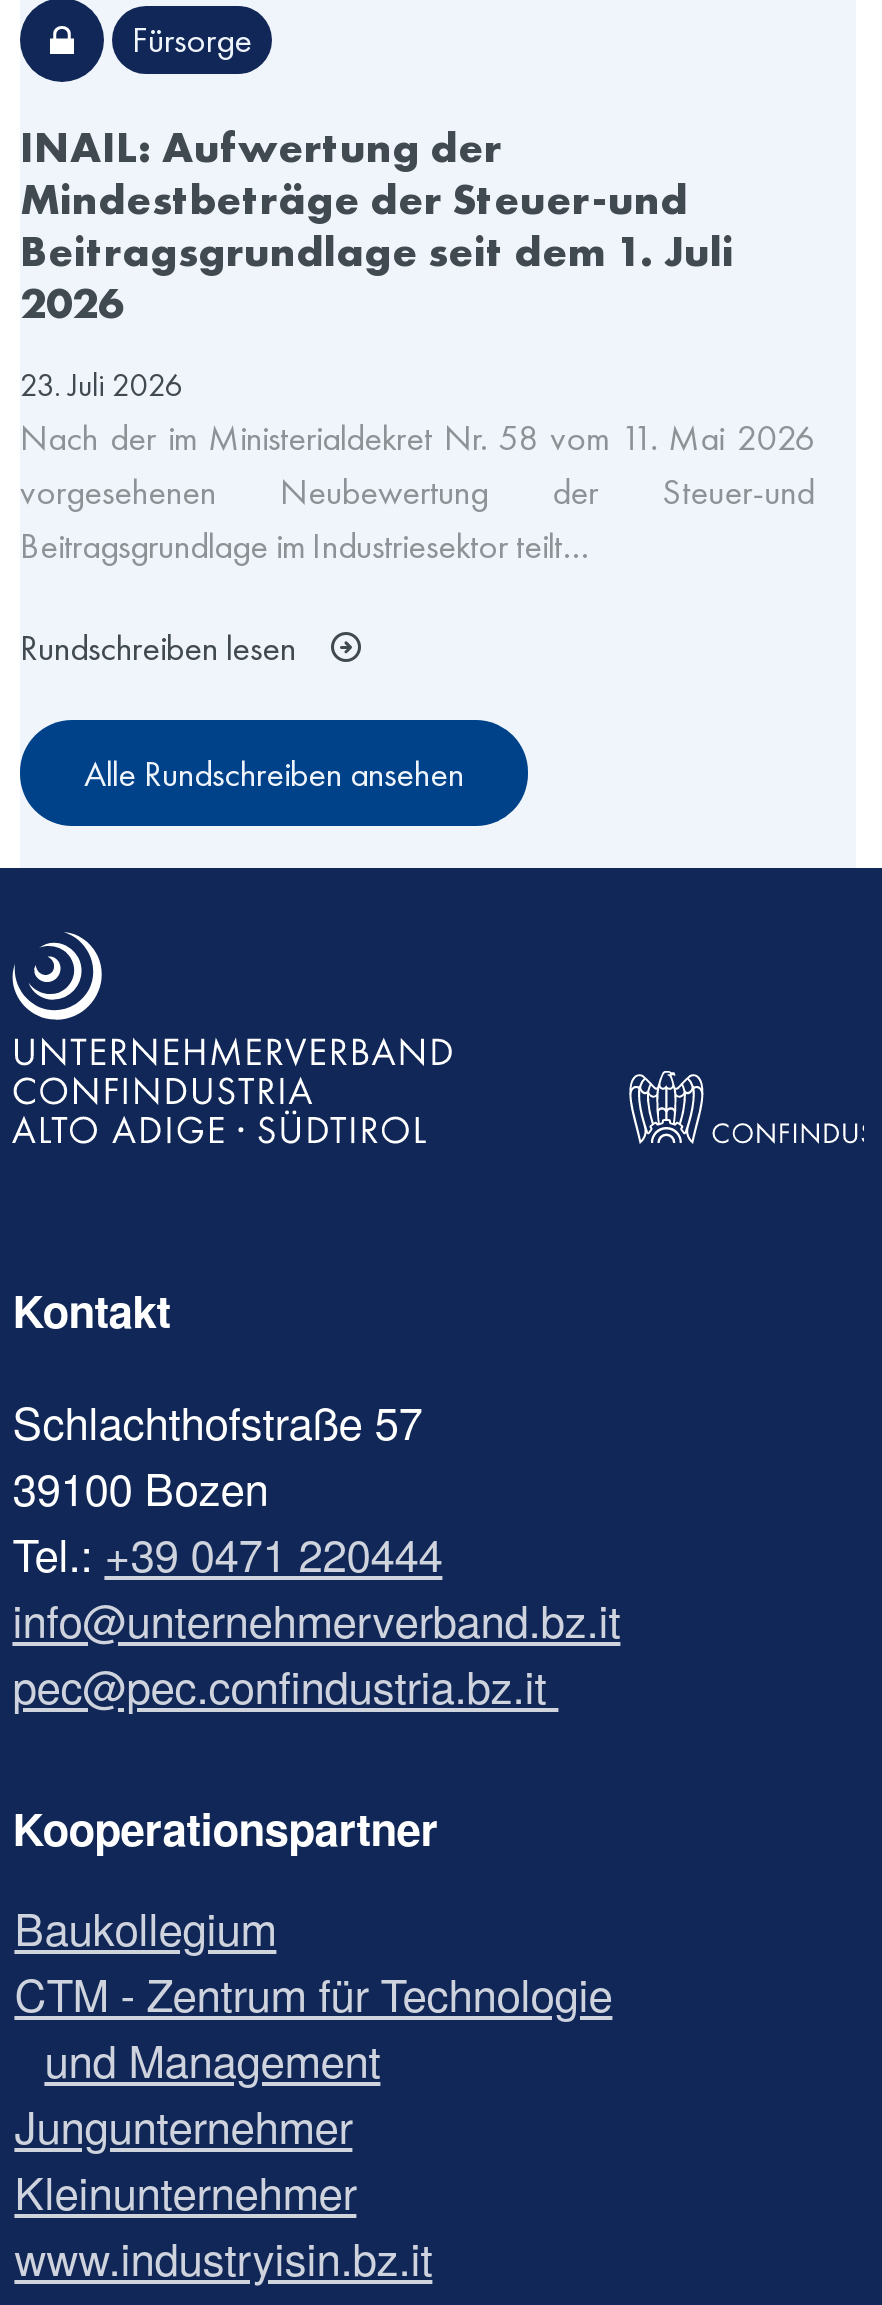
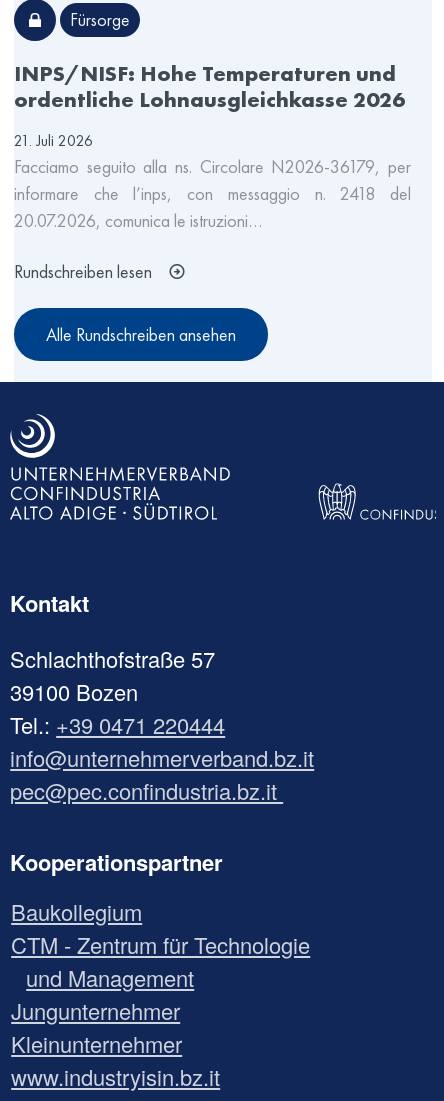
[20,118,734,332] INAIL: Aufwertung der | Mindestbeträge der Steuer-und | Beitragsgrundlage seit dem 1. Juli | 2026 -> [14,59,405,114] INPS/NISF: Hohe Temperaturen und | ordentliche Lohnausgleichkasse 2026
[20,364,814,568] 23. Juli 2026 | Nach der im Ministerialdekret Nr. 58 vom 11. Mai 2026 | vorgesehenen Neubewertung der Steuer-und | Beitragsgrundlage im Industriesektor teilt… -> [14,130,411,232] 21. Juli 2026 | Facciamo seguito alla ns. Circolare N2026-36179, per | informare che l’inps, con messaggio n. 2418 del | 20.07.2026, comunica le istruzioni…

